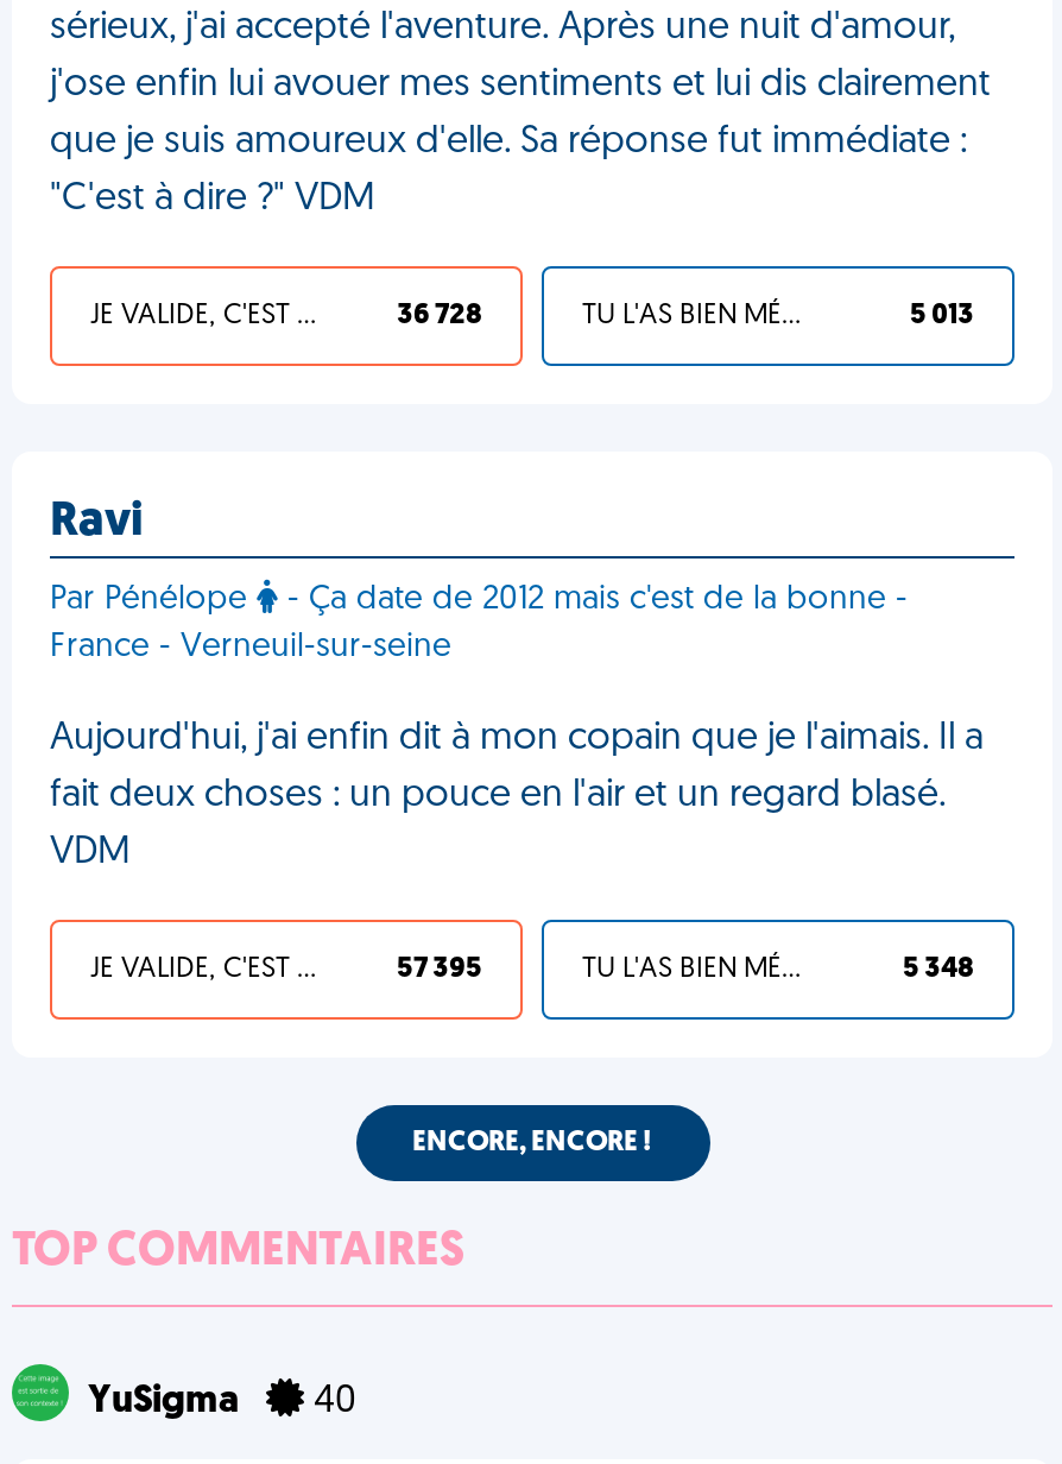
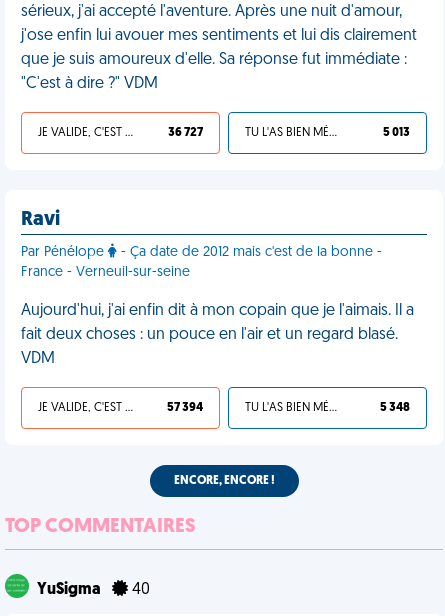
[397,302,482,330] 36 728 -> [168,127,203,139] 36 727
[397,955,482,984] 57 395 -> [167,402,203,414] 57 394

